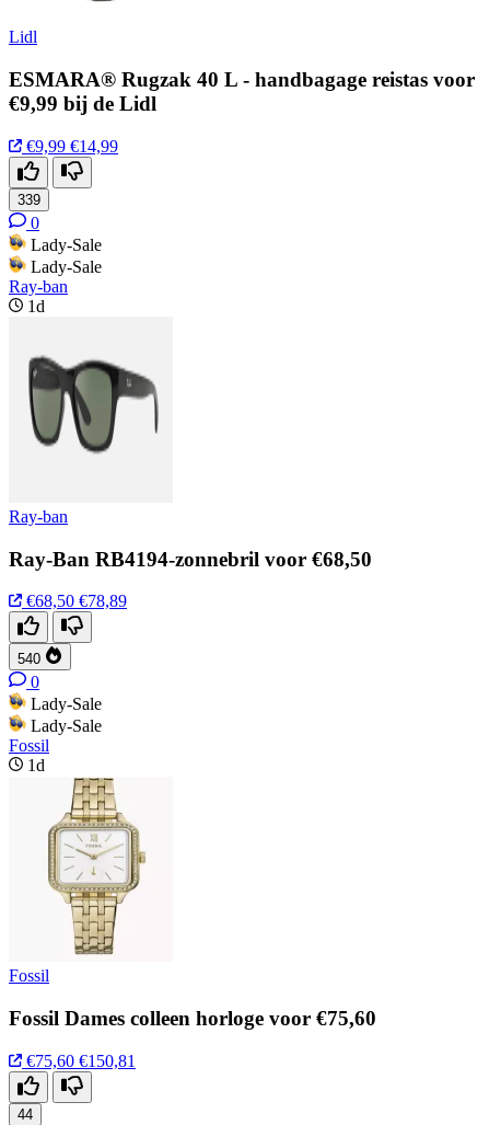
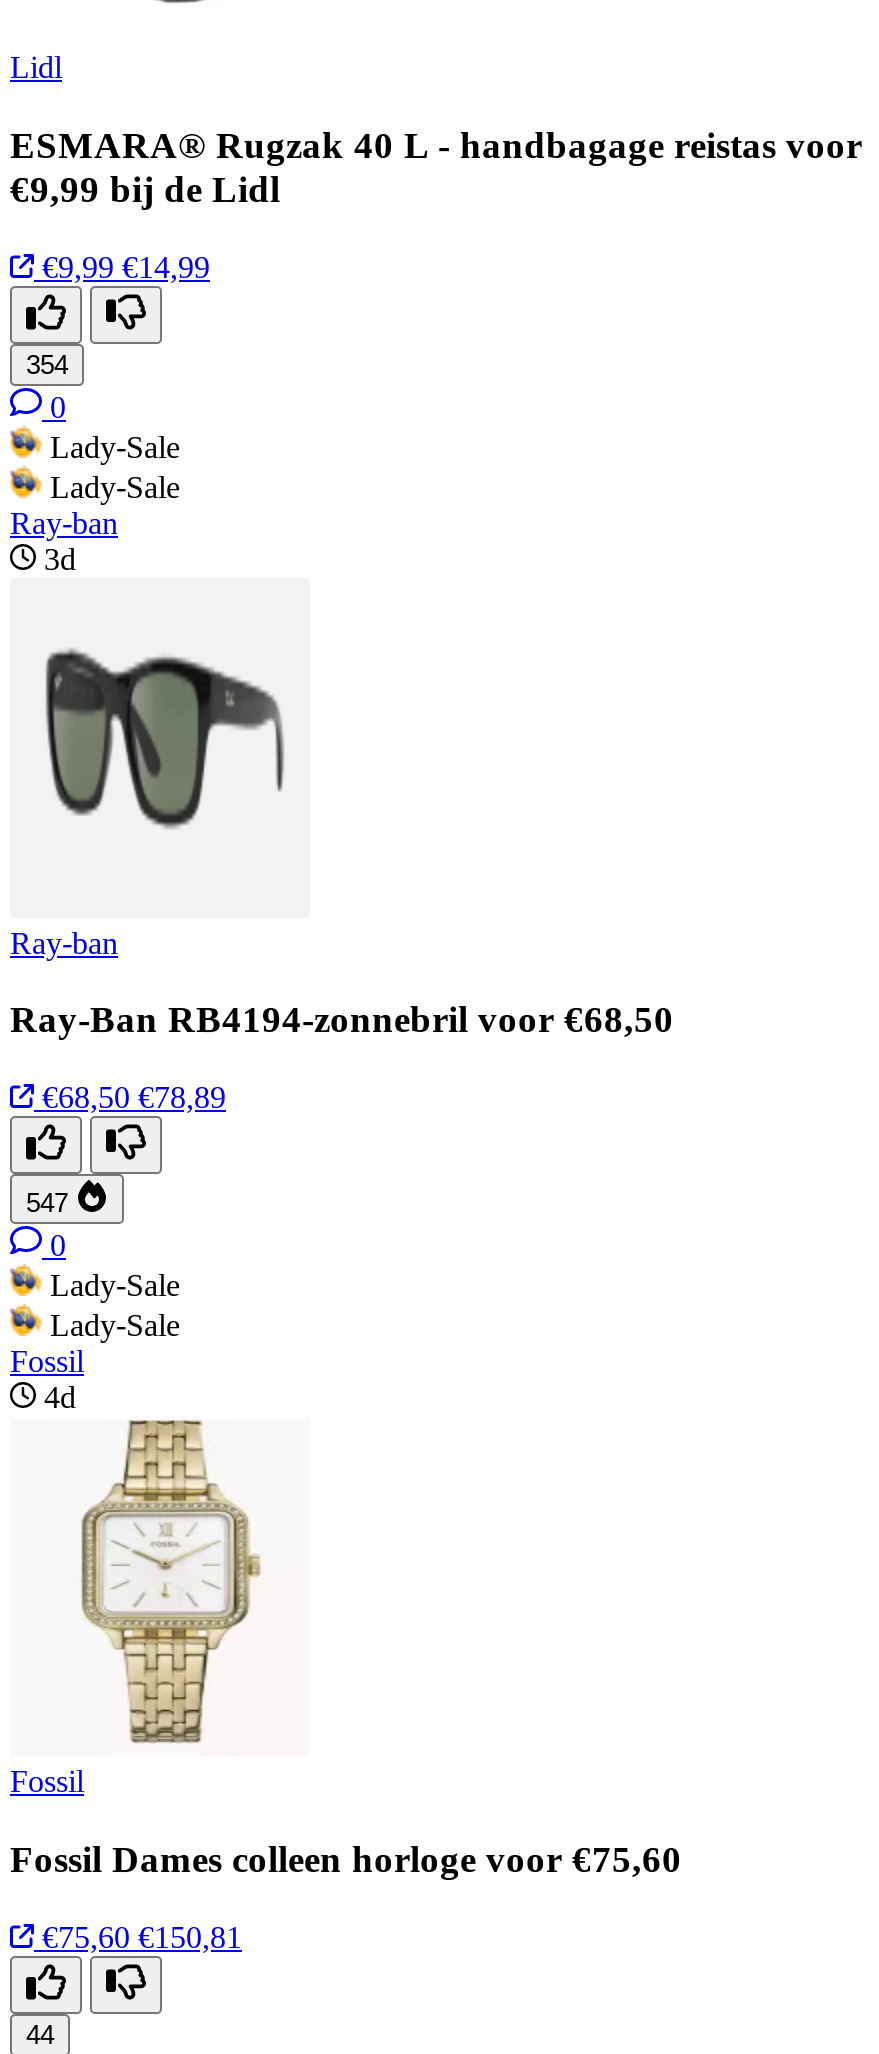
[18,192,40,208] 339 -> [26,350,68,380] 354
[27,297,45,315] 1d -> [44,542,76,576] 3d
[18,651,40,667] 540 -> [26,1189,68,1219] 547
[27,756,45,775] 1d -> [44,1381,76,1415] 4d

